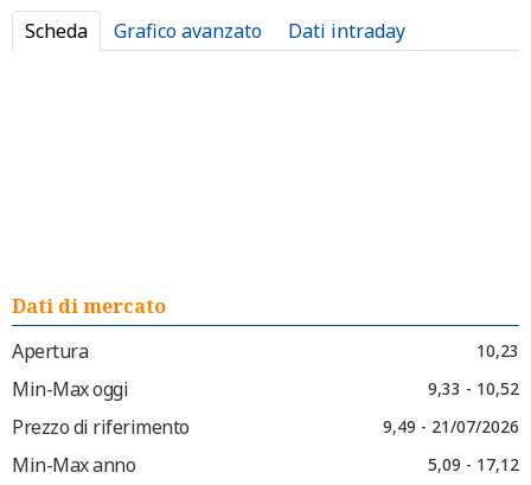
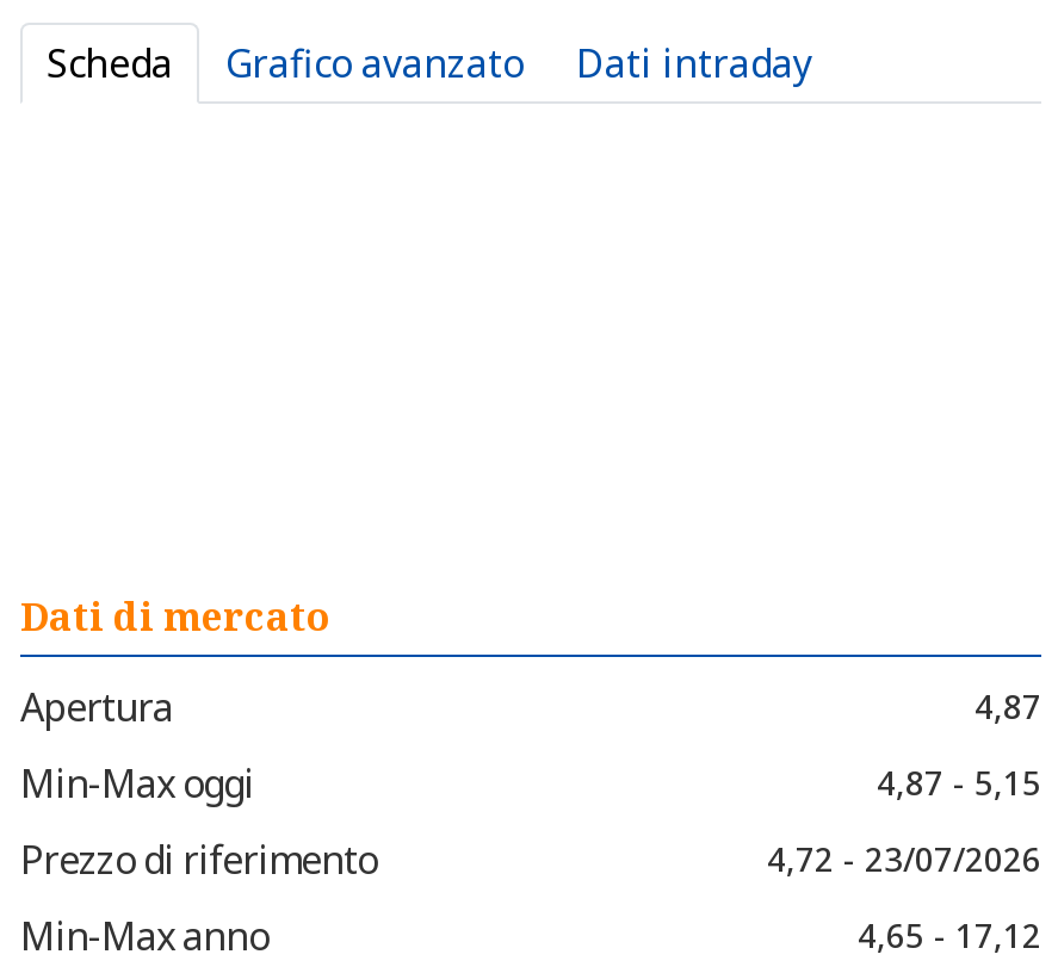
[476,339,519,362] 10,23 -> [975,683,1041,729] 4,87
[428,377,519,400] 9,33 - 10,52 -> [877,760,1041,805] 4,87 - 5,15
[383,415,519,438] 9,49 - 21/07/2026 -> [767,836,1041,881] 4,72 - 23/07/2026
[428,453,519,476] 5,09 - 17,12 -> [858,912,1041,957] 4,65 - 17,12

